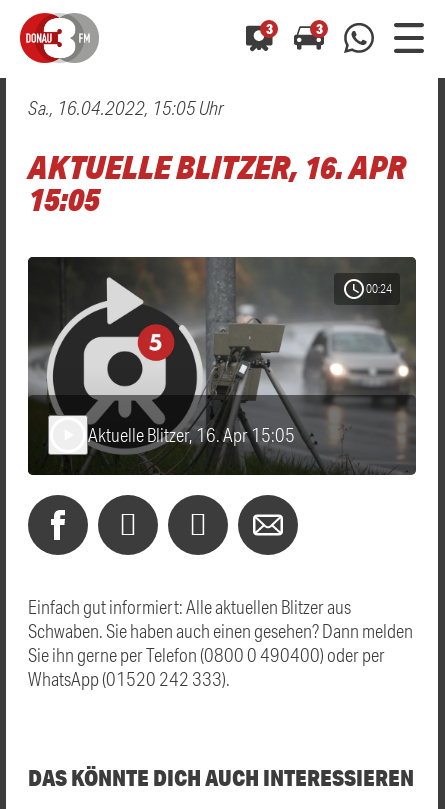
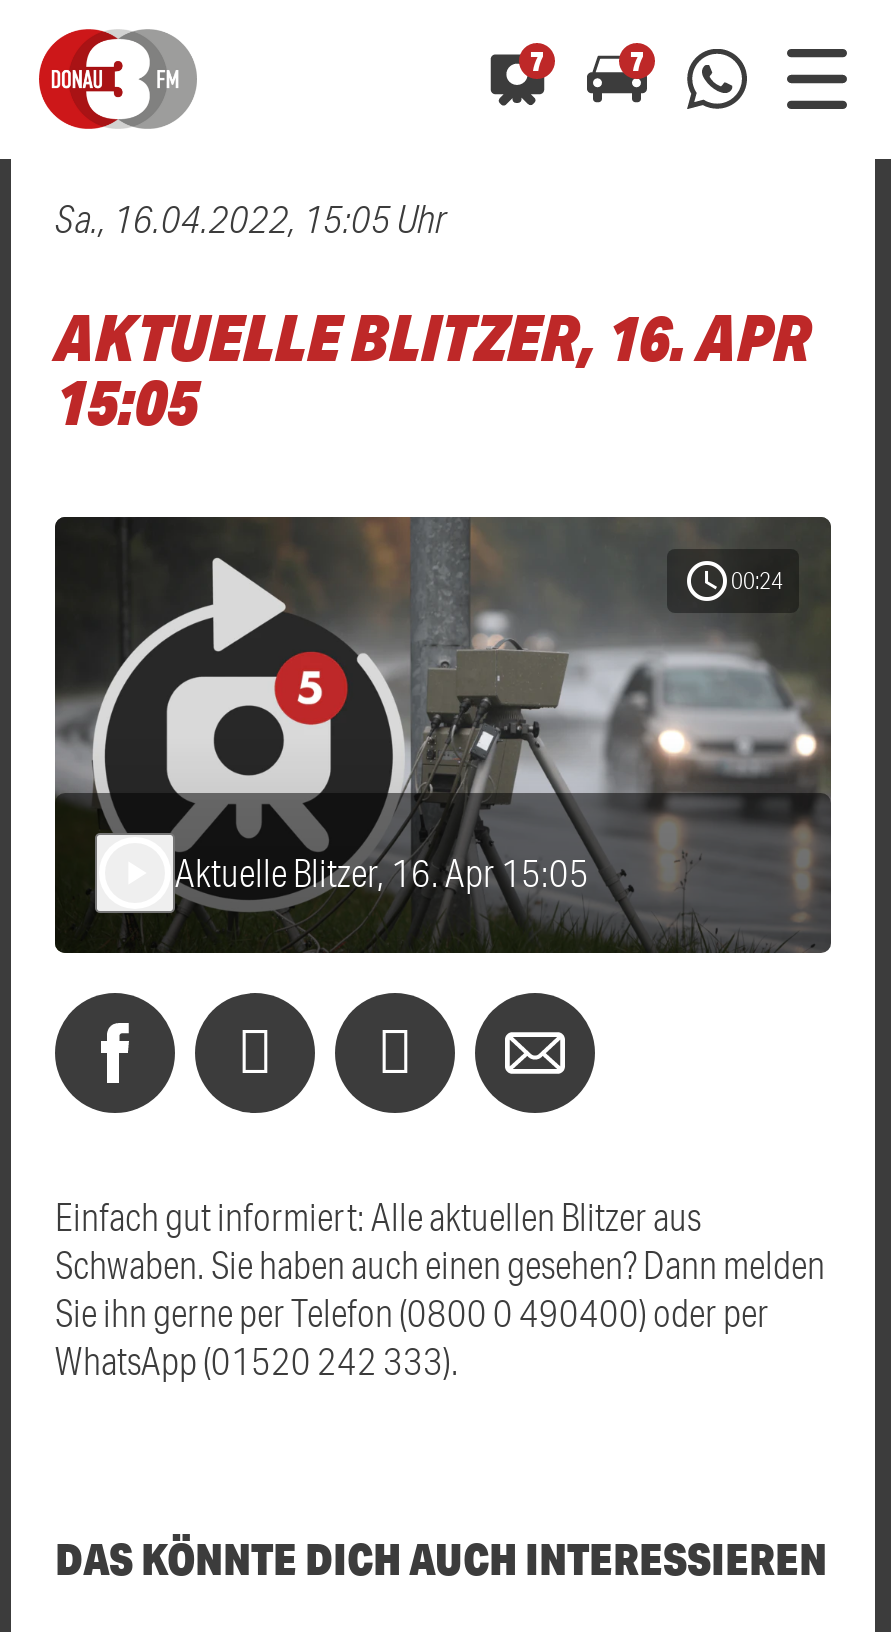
[265,20,272,38] 3 -> [530,43,544,79] 7
[315,20,322,38] 3 -> [630,43,644,79] 7

